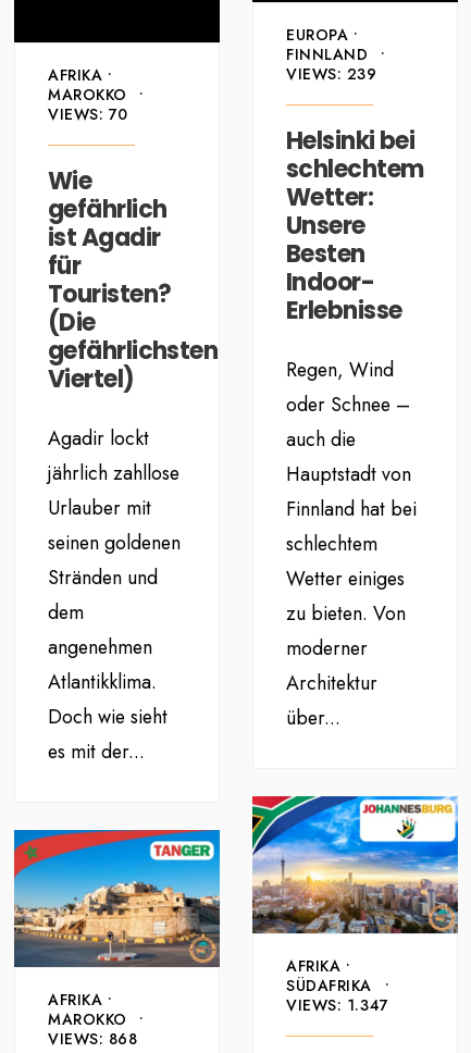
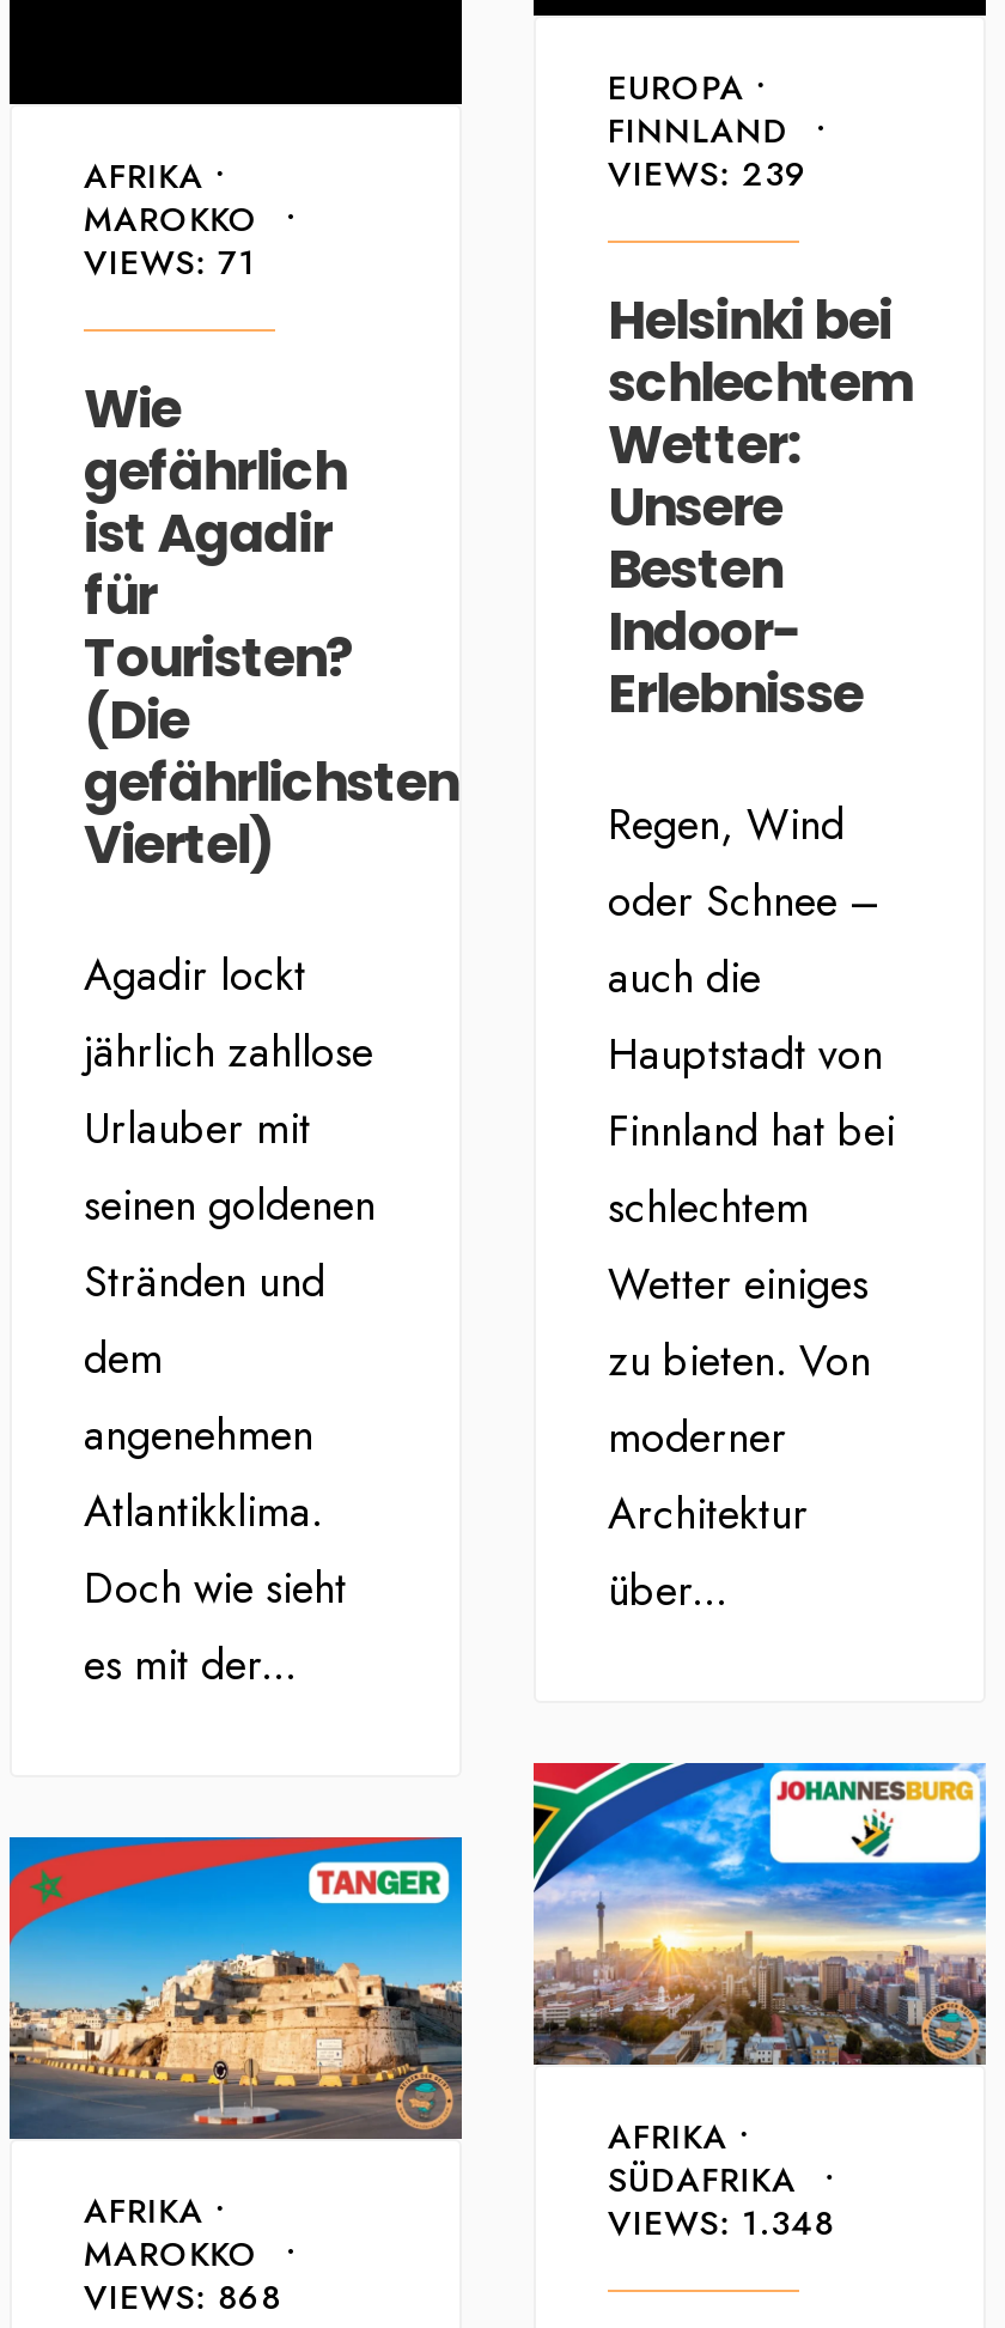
[48,103,128,125] VIEWS: 70 -> [84,238,256,286] VIEWS: 71
[286,995,389,1016] VIEWS: 1.347 -> [608,2200,834,2248] VIEWS: 1.348

